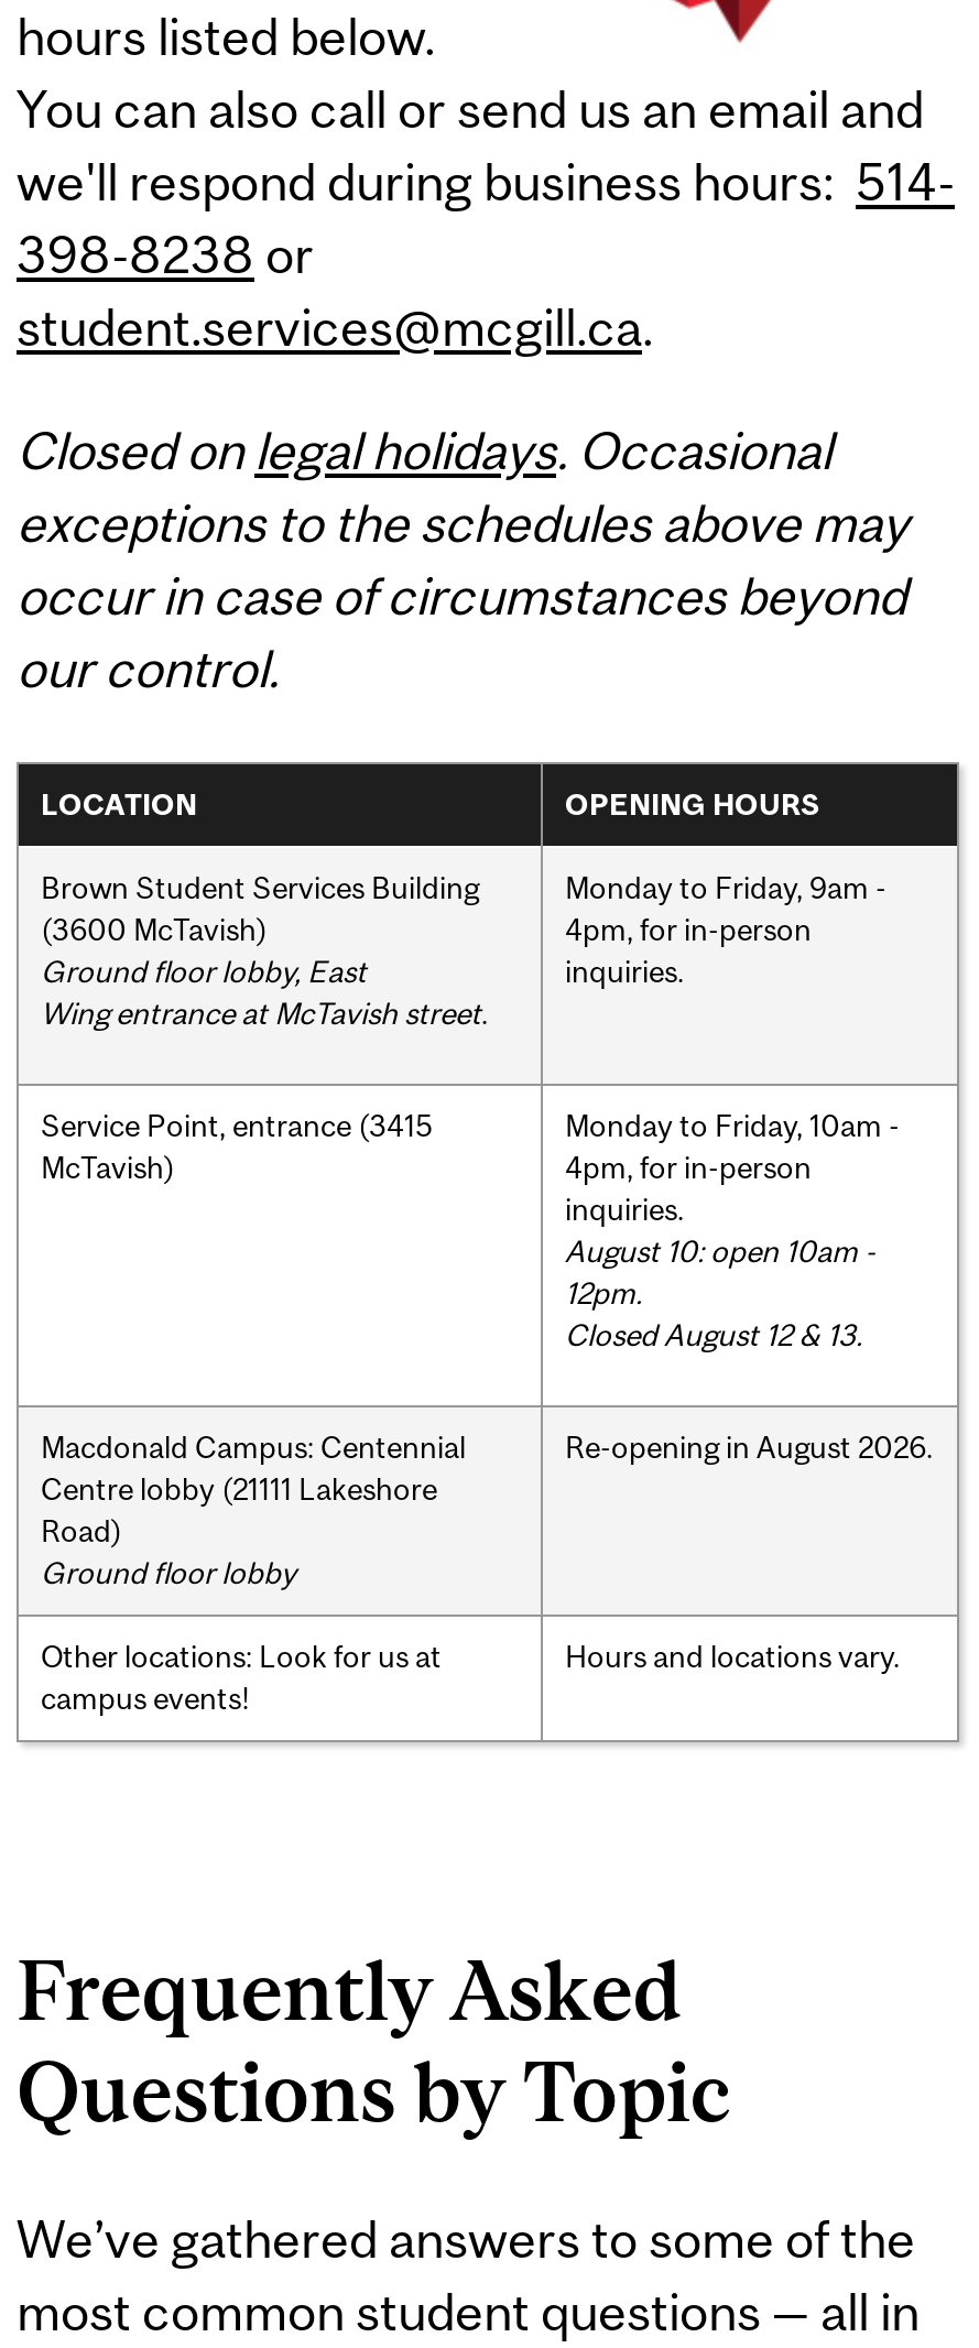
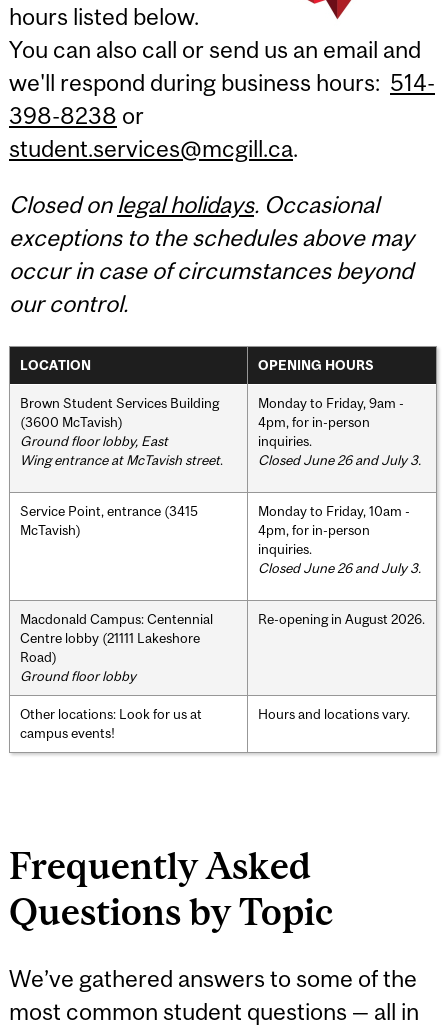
none -> [258,452,421,468] Closed June 26 and July 3.
[565,1233,875,1352] August 10: open 10am - | 12pm. | Closed August 12 & 13. -> [258,560,421,576] Closed June 26 and July 3.

